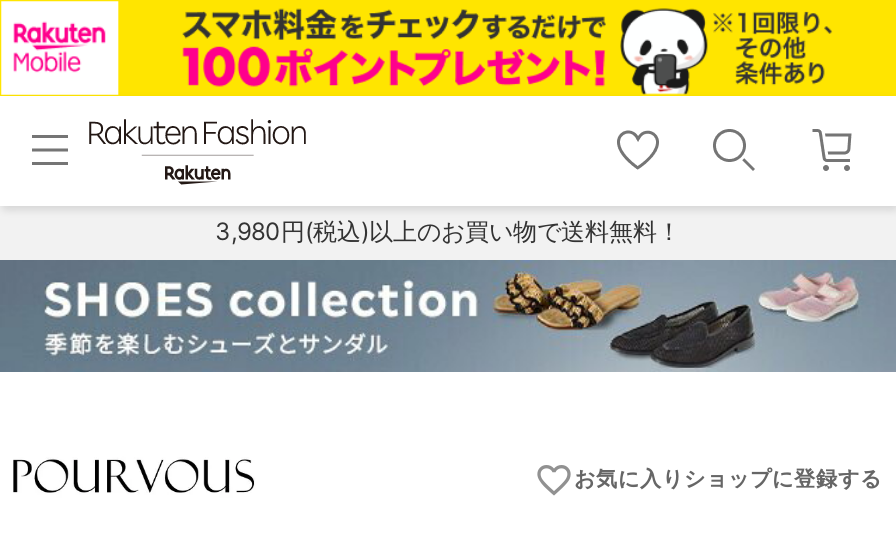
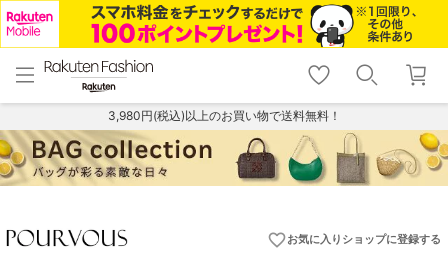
[6,258,890,374] [image] -> [3,130,445,186] [image]

